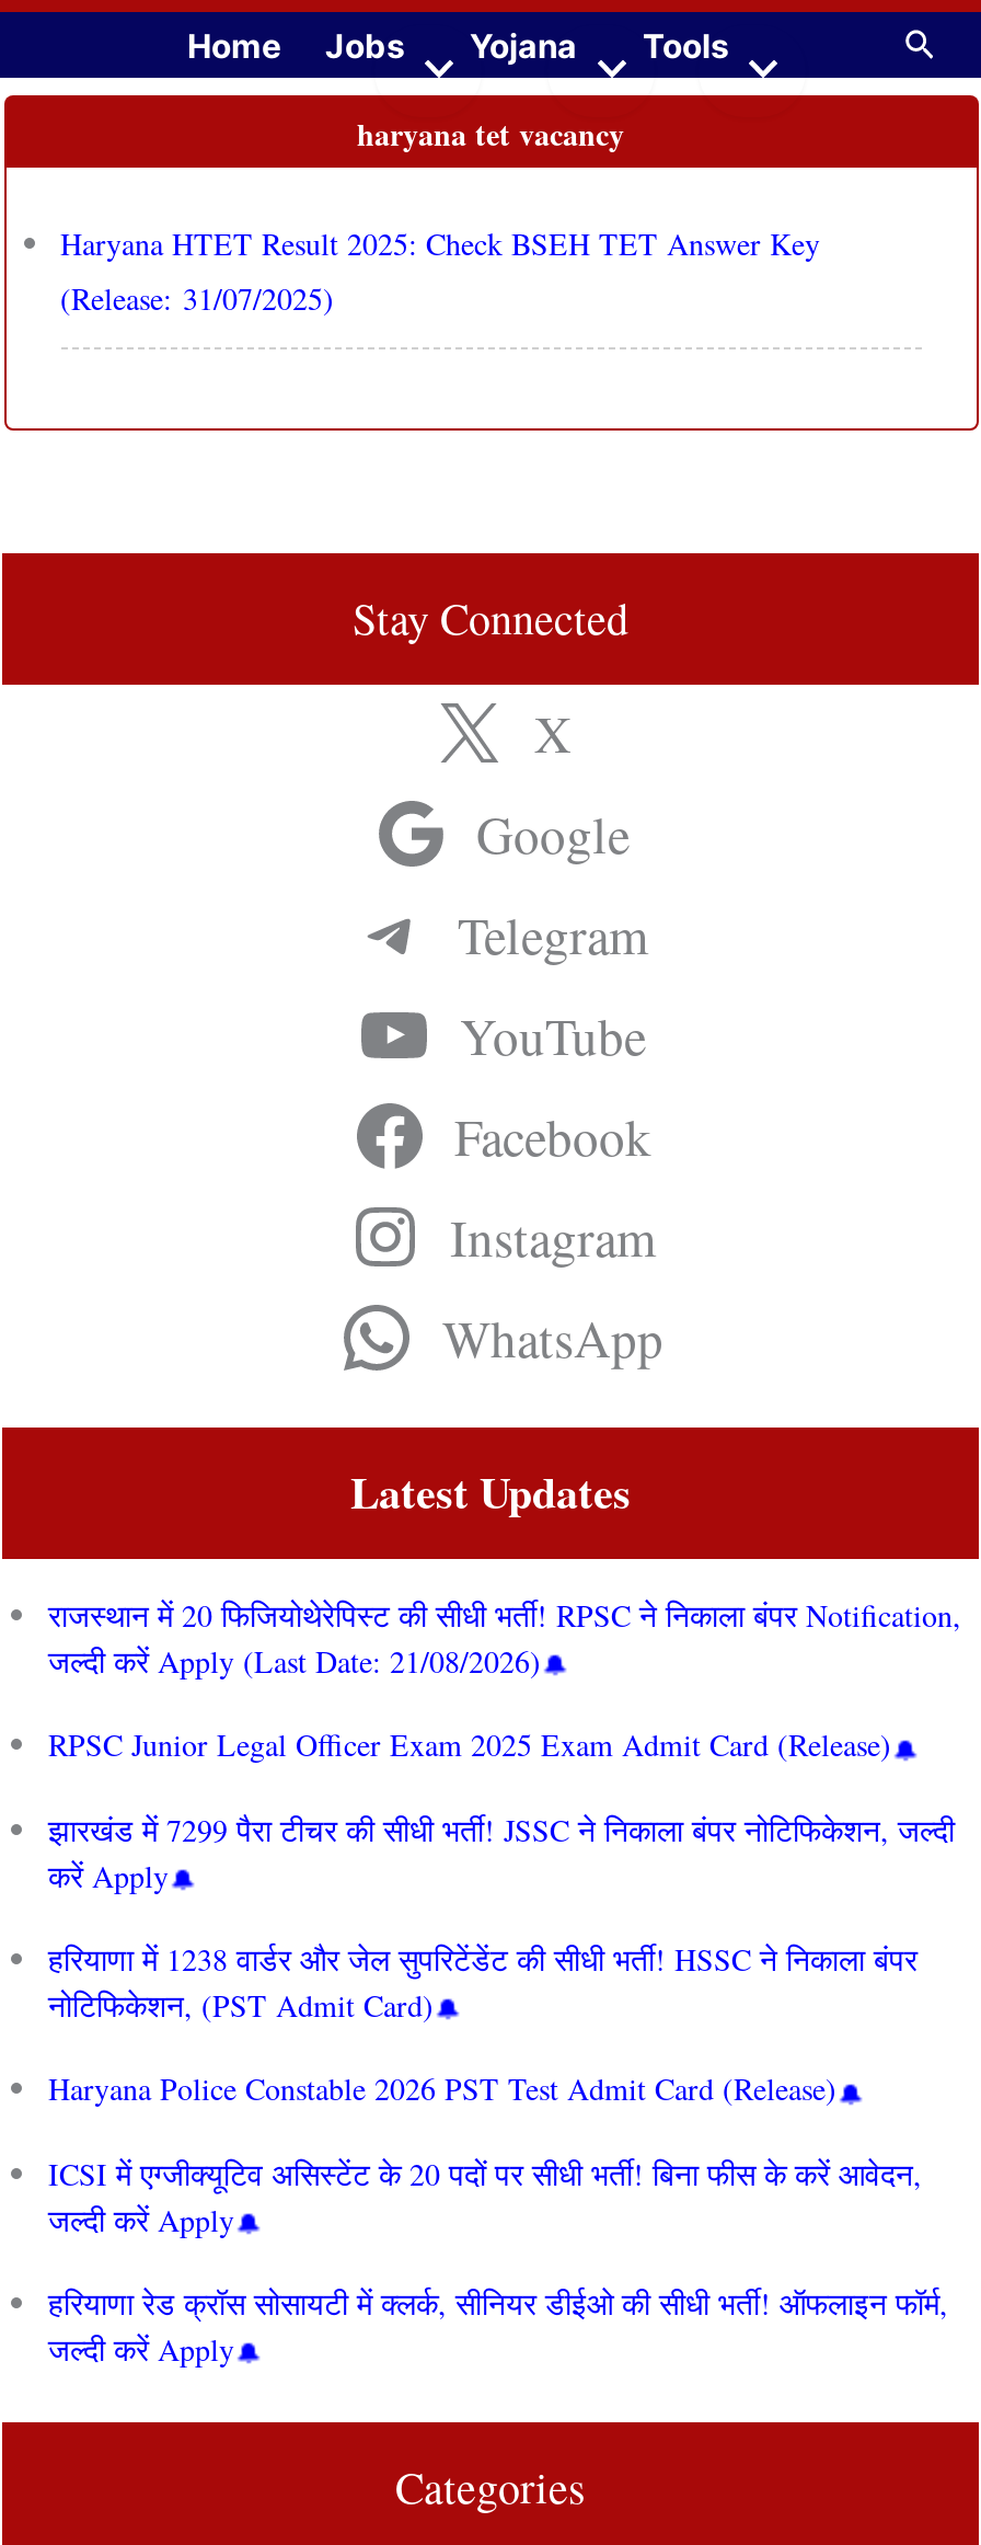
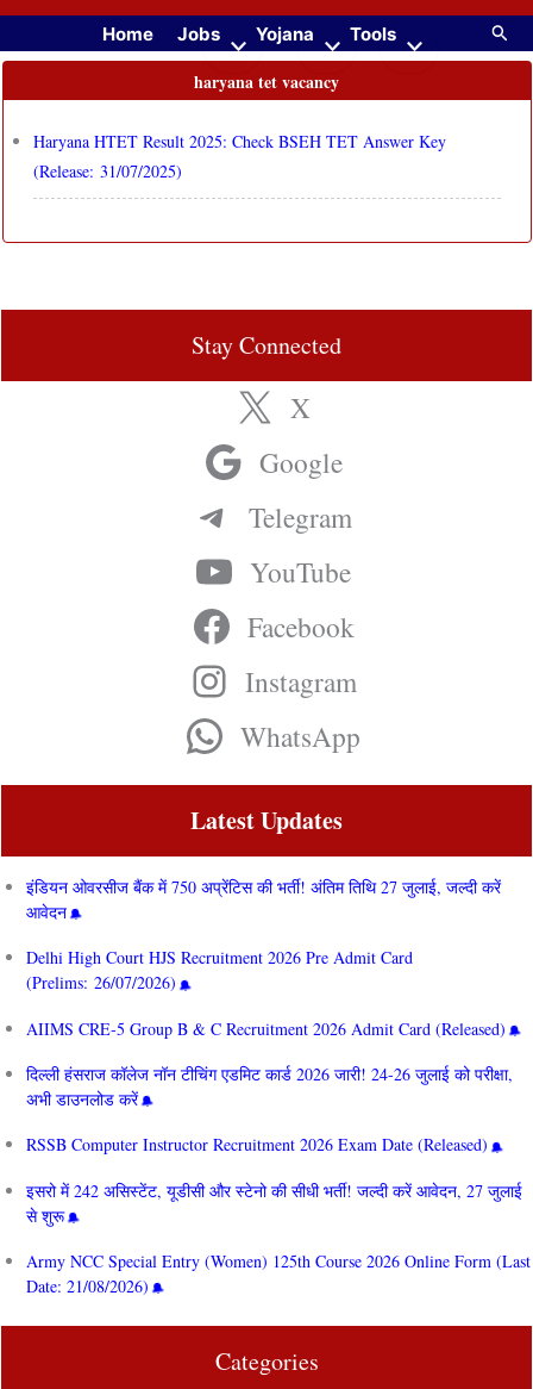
[48,1594,961,1682] राजस्थान में 20 फिजियोथेरेपिस्ट की सीधी भर्ती! RPSC ने निकाला बंपर Notification, | जल्दी करें Apply (Last Date: 21/08/2026) -> [26,876,501,923] इंडियन ओवरसीज बैंक में 750 अप्रेंटिस की भर्ती! अंतिम तिथि 27 जुलाई, जल्दी करें | आवेदन
[48,1724,891,1766] RPSC Junior Legal Officer Exam 2025 Exam Admit Card (Release) -> [26,946,413,994] Delhi High Court HJS Recruitment 2026 Pre Admit Card | (Prelims: 26/07/2026)
[48,1808,955,1896] झारखंड में 7299 पैरा टीचर की सीधी भर्ती! JSSC ने निकाला बंपर नोटिफिकेशन, जल्दी | करें Apply -> [26,1017,506,1040] AIIMS CRE‑5 Group B & C Recruitment 2026 Admit Card (Released)
[48,1938,917,2026] हरियाणा में 1238 वार्डर और जेल सुपरिटेंडेंट की सीधी भर्ती! HSSC ने निकाला बंपर | नोटिफिकेशन, (PST Admit Card) -> [26,1063,513,1110] दिल्ली हंसराज कॉलेज नॉन टीचिंग एडमिट कार्ड 2026 जारी! 24-26 जुलाई को परीक्षा, | अभी डाउनलोड करें
[48,2068,836,2110] Haryana Police Constable 2026 PST Test Admit Card (Release) -> [26,1133,488,1156] RSSB Computer Instructor Recruitment 2026 Exam Date (Released)
[48,2152,922,2240] ICSI में एग्जीक्यूटिव असिस्टेंट के 20 पदों पर सीधी भर्ती! बिना फीस के करें आवेदन, | जल्दी करें Apply -> [26,1179,522,1227] इसरो में 242 असिस्टेंट, यूडीसी और स्टेनो की सीधी भर्ती! जल्दी करें आवेदन, 27 जुलाई | से शुरू
[48,2282,948,2370] हरियाणा रेड क्रॉस सोसायटी में क्लर्क, सीनियर डीईओ की सीधी भर्ती! ऑफलाइन फॉर्म, | जल्दी करें Apply -> [26,1250,531,1297] Army NCC Special Entry (Women) 125th Course 2026 Online Form (Last | Date: 21/08/2026)

